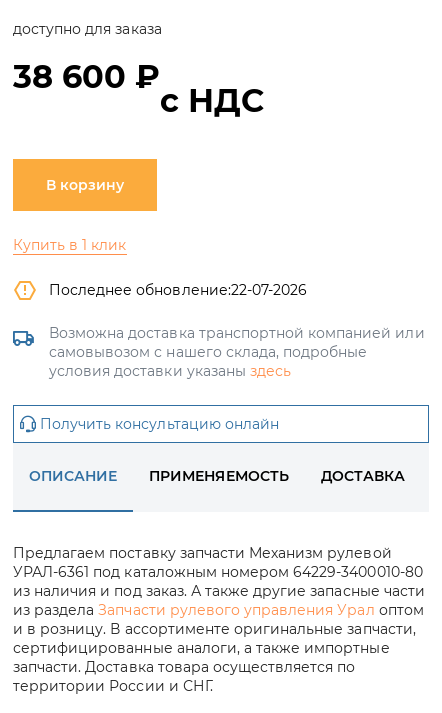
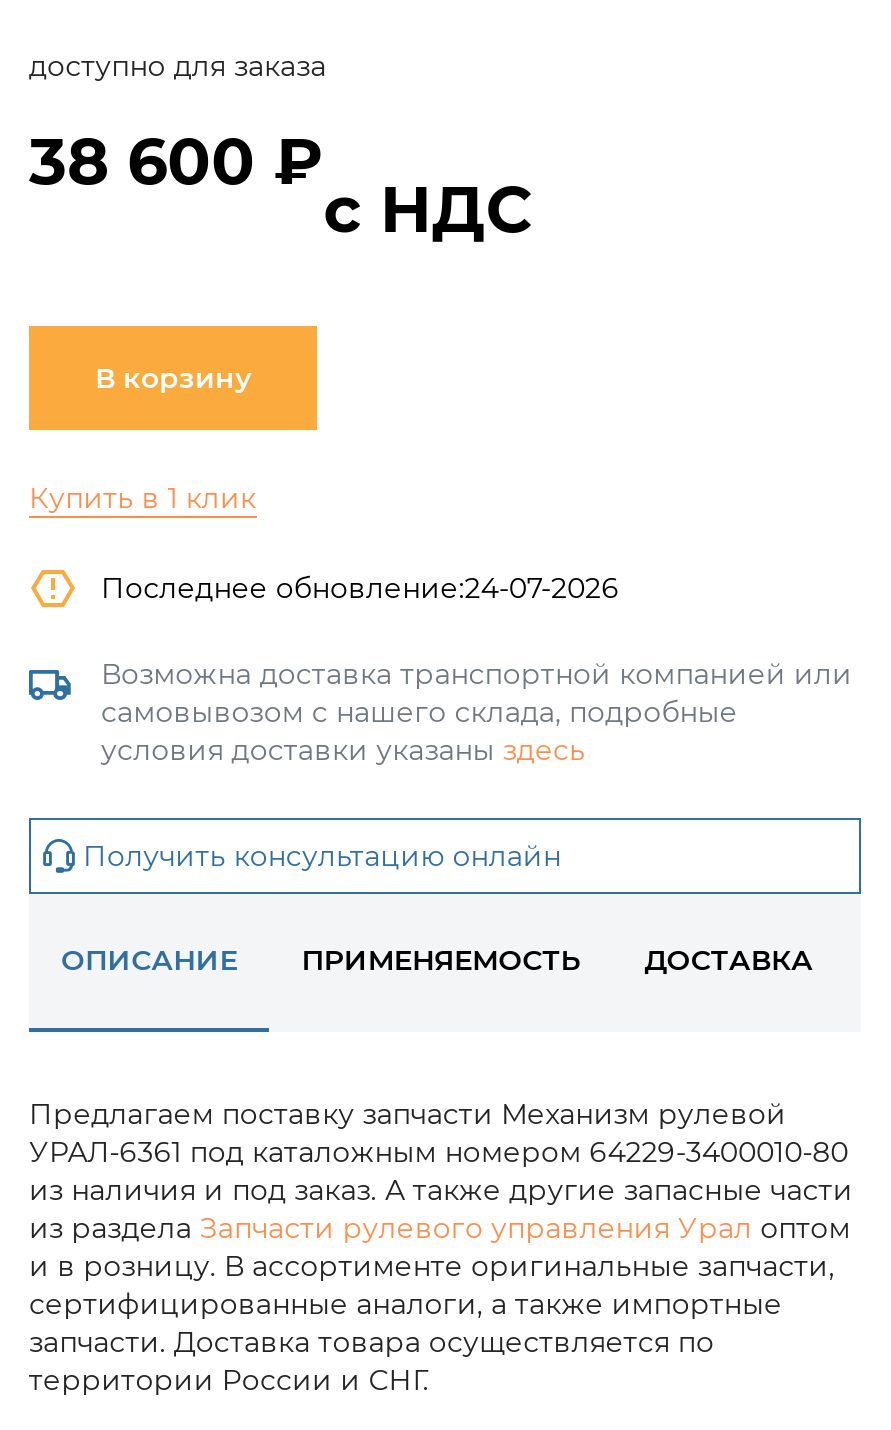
[49,281,307,299] Последнее обновление:22-07-2026 -> [101,570,619,606] Последнее обновление:24-07-2026

